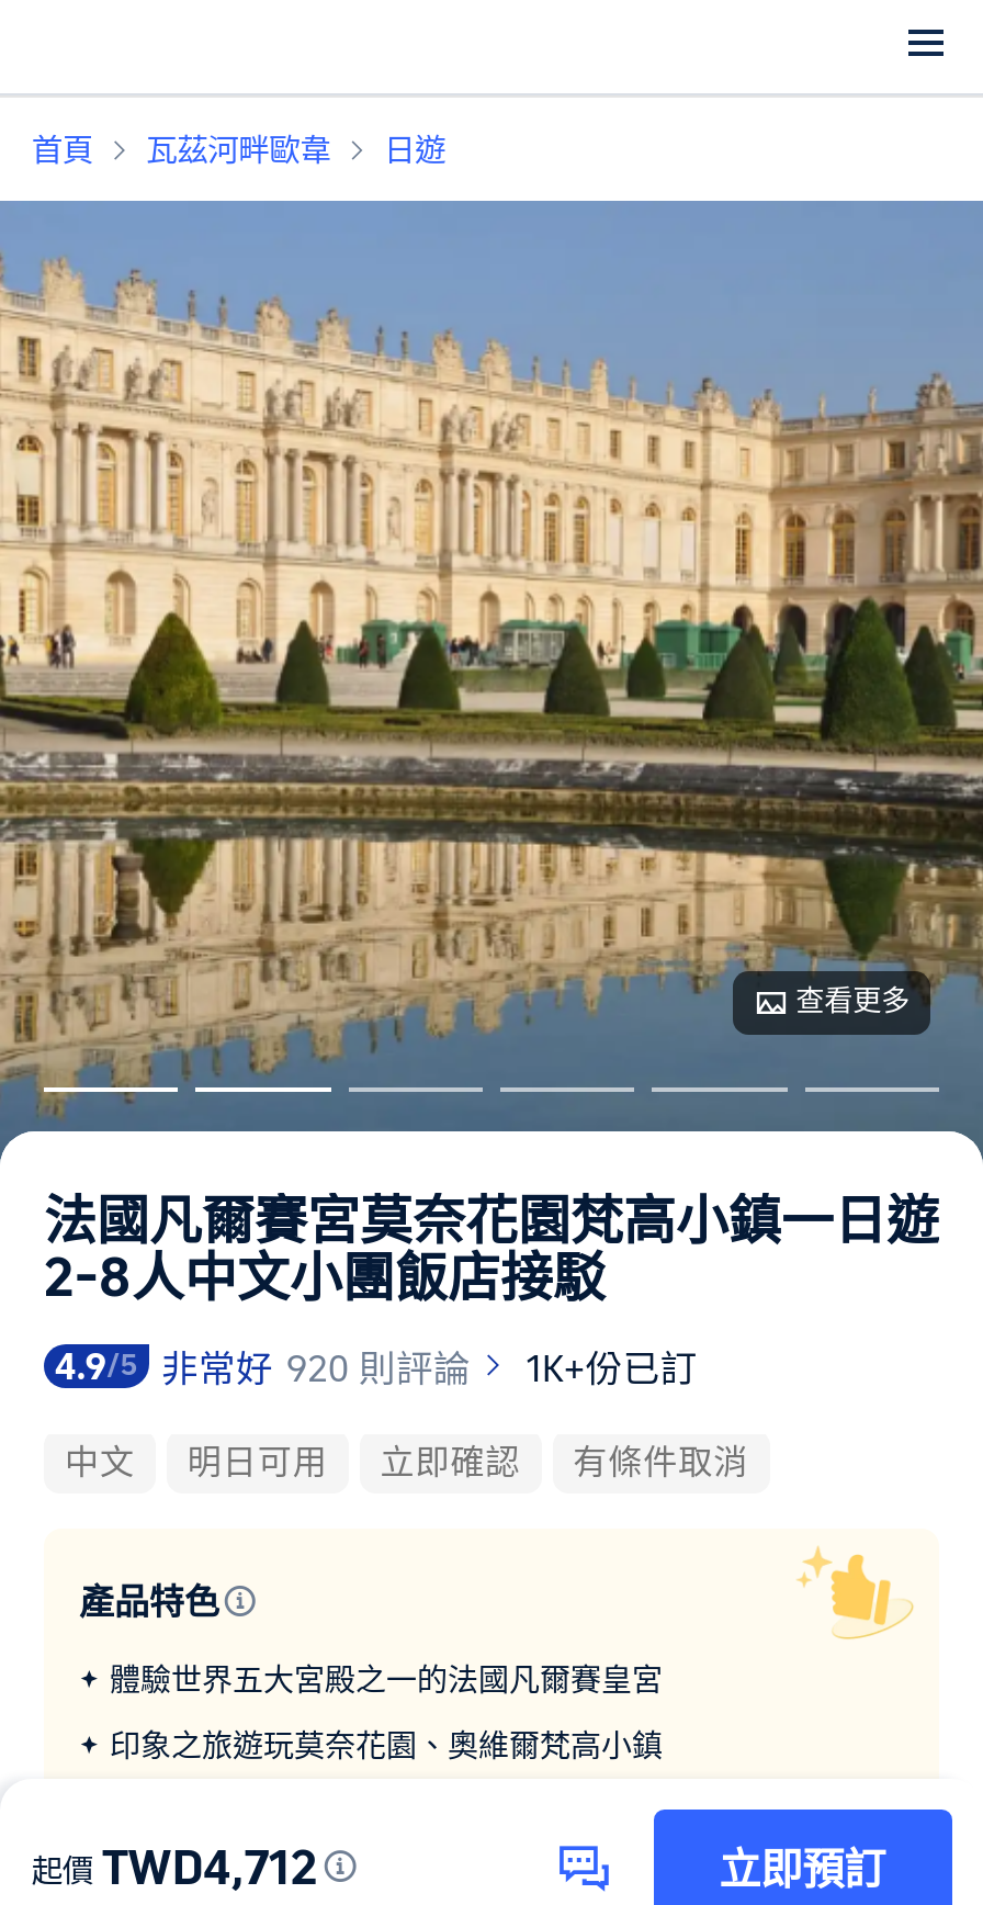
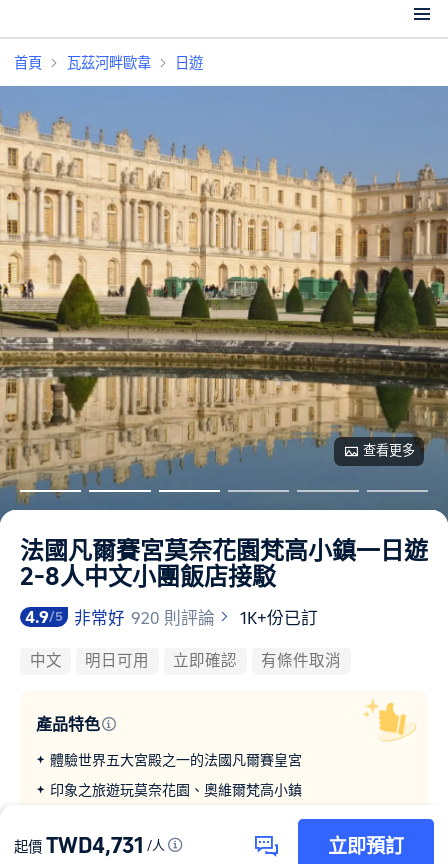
[31,1840,317,1894] 起價 TWD4,712 -> [14,833,165,858] 起價 TWD4,731 /人

